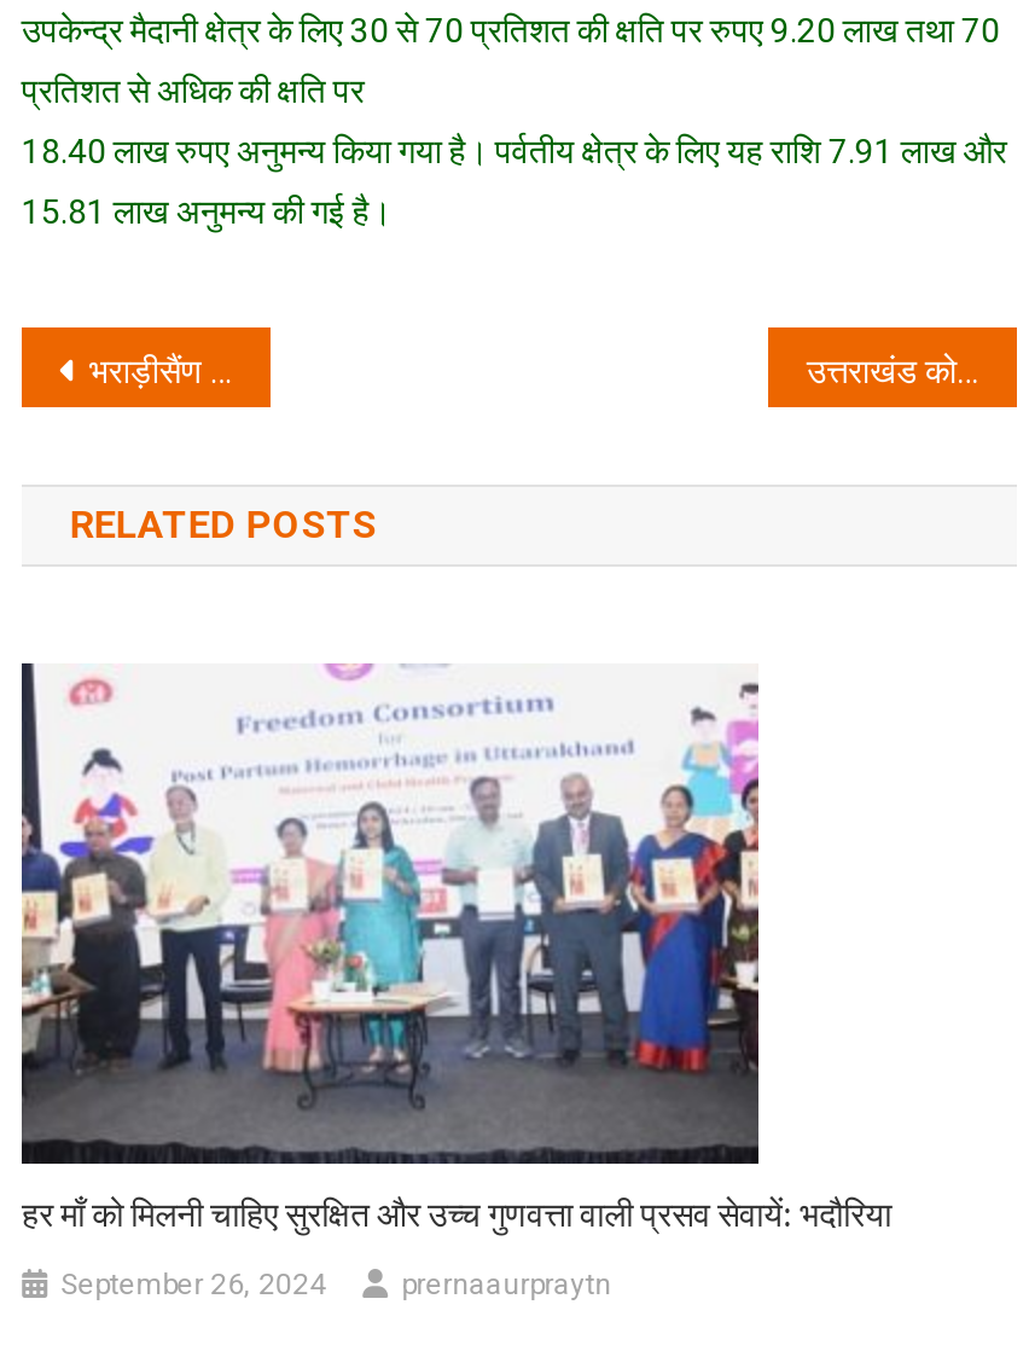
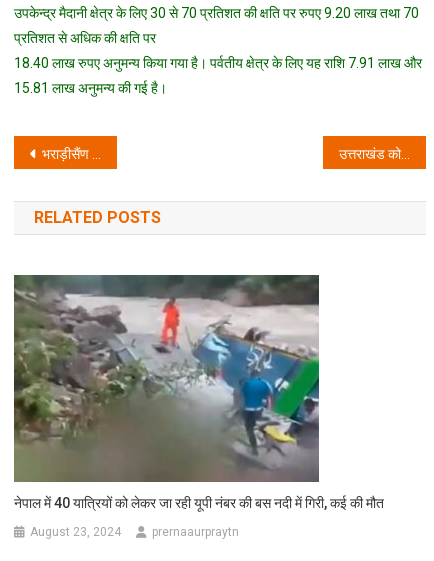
[19,663,892,1235] [image] | हर माँ को मिलनी चाहिए सुरक्षित और उच्च गुणवत्ता वाली प्रसव सेवायें: भदौरिया -> [13,274,384,511] [image] | नेपाल में 40 यात्रियों को लेकर जा रही यूपी नंबर की बस नदी में गिरी, कई की मौत
[61,1269,326,1302] September 26, 2024 -> [30,525,121,539] August 23, 2024

